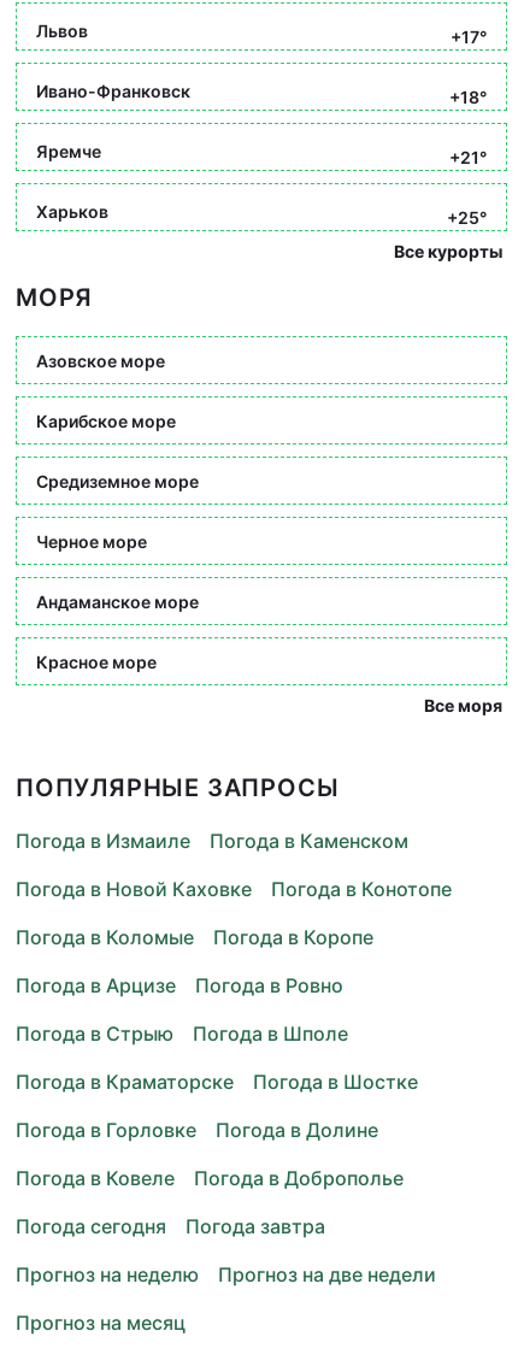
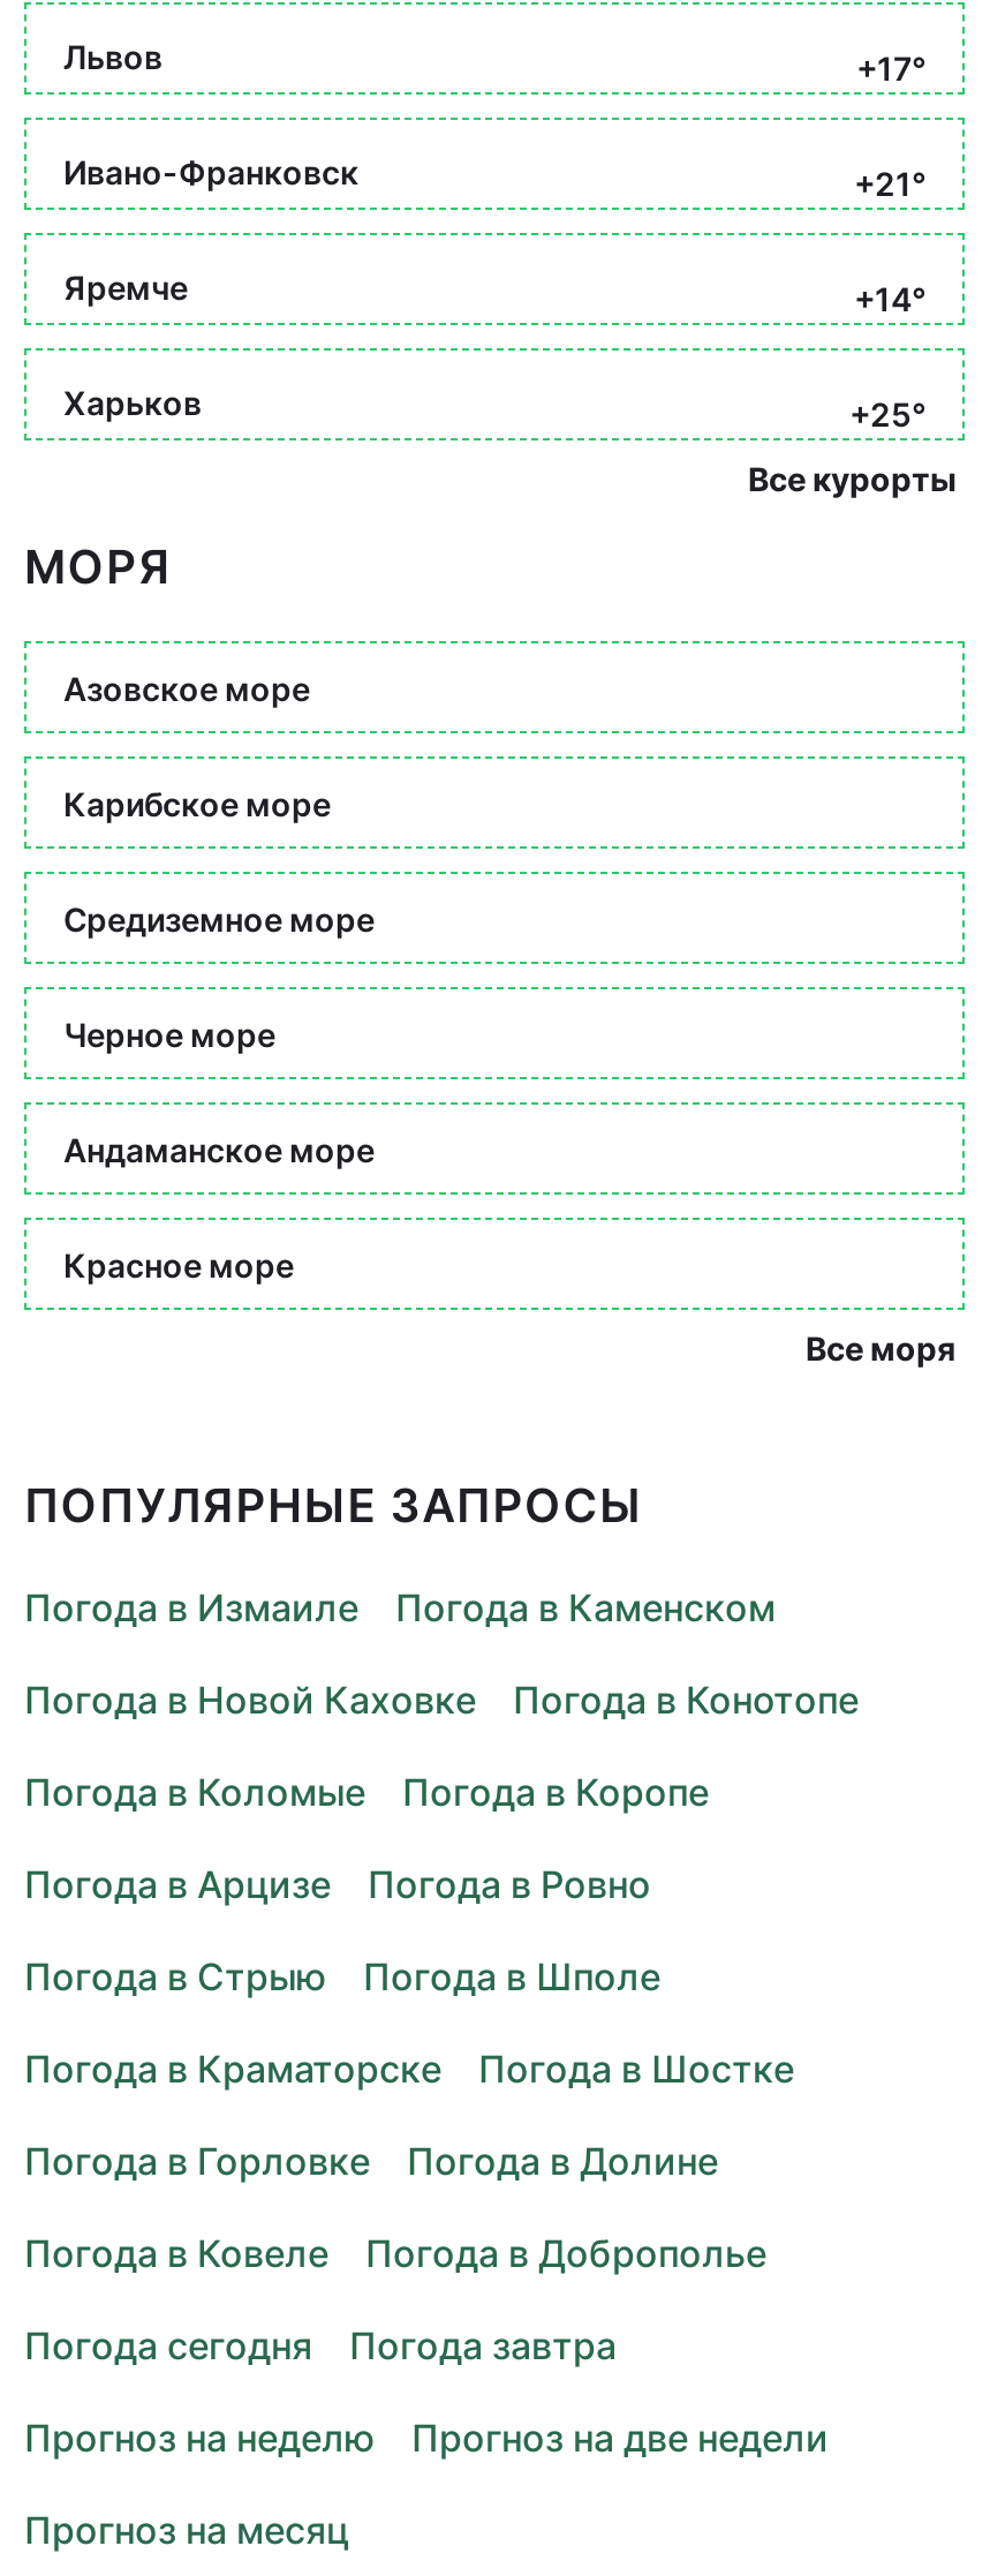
[449,87,487,107] +18° -> [854,164,925,203] +21°
[449,147,487,167] +21° -> [854,279,925,318] +14°

